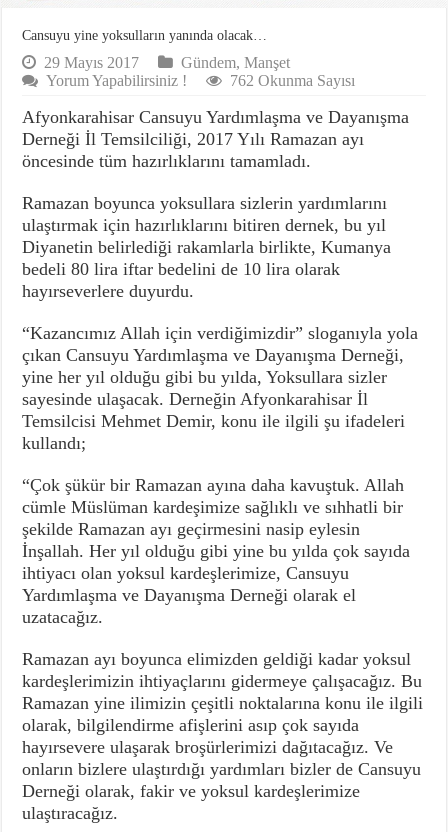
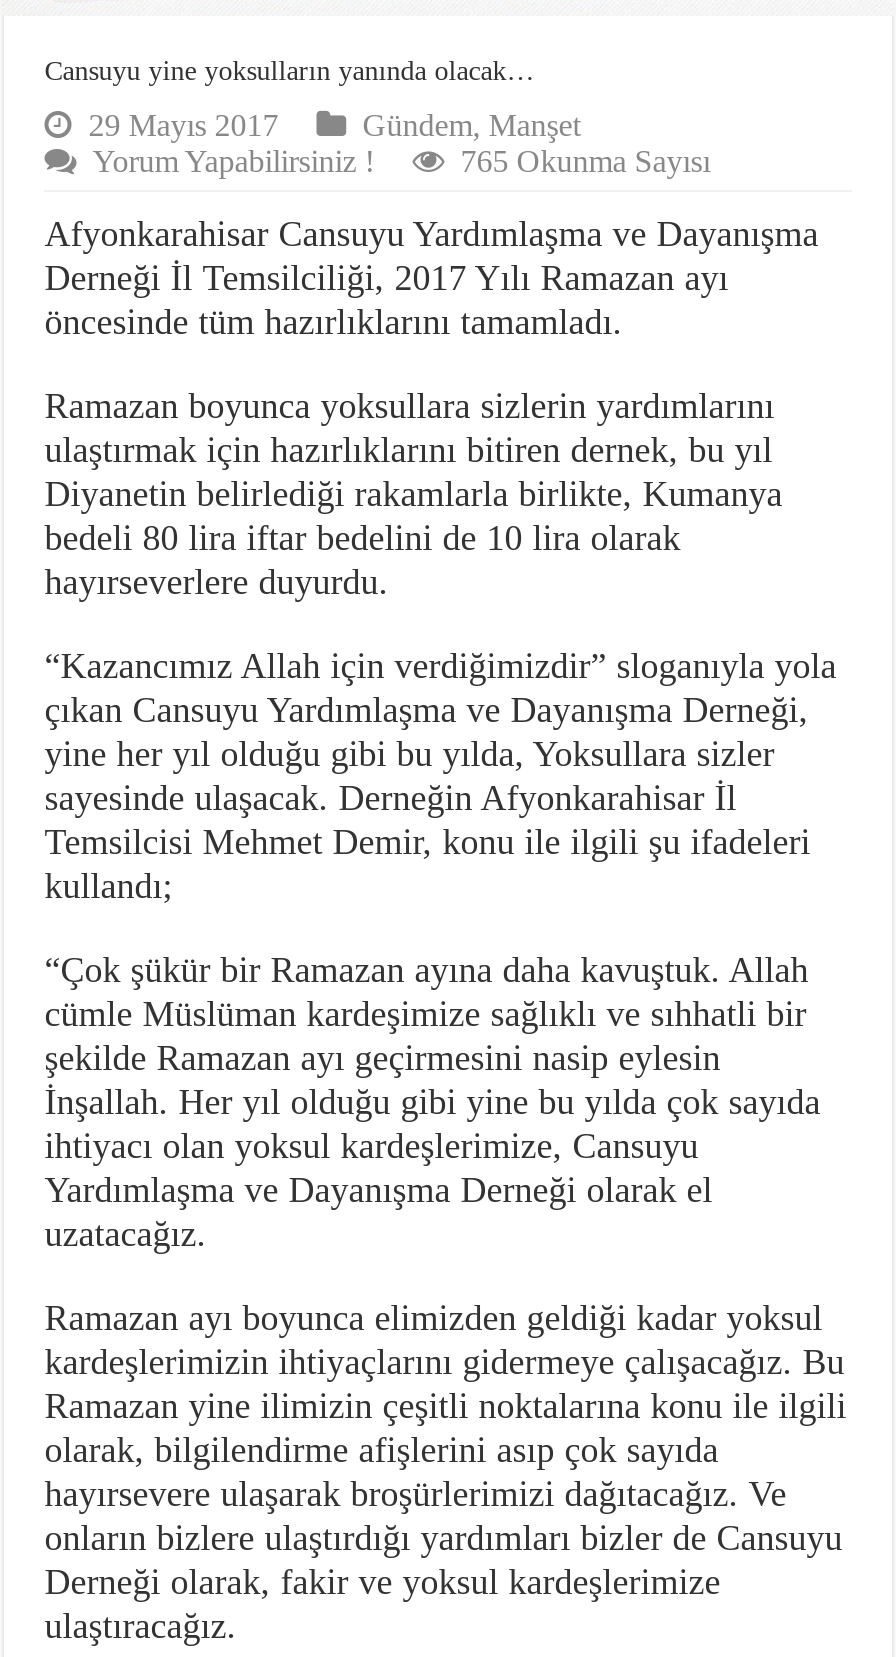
[230,72,355,89] 762 Okunma Sayısı -> [460,144,710,178] 765 Okunma Sayısı

